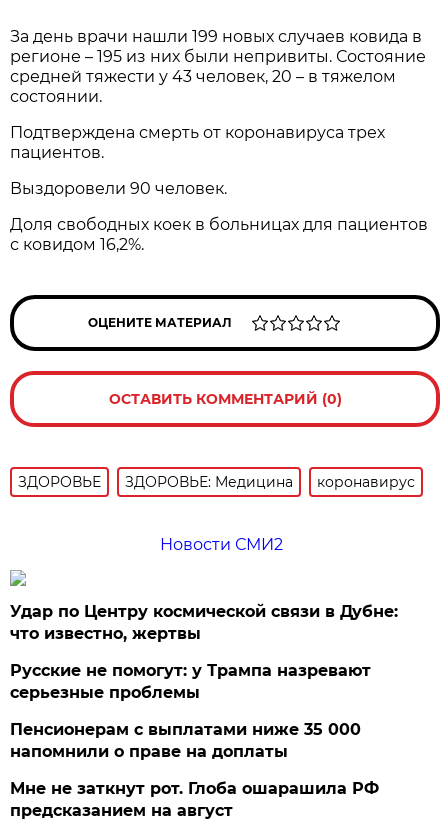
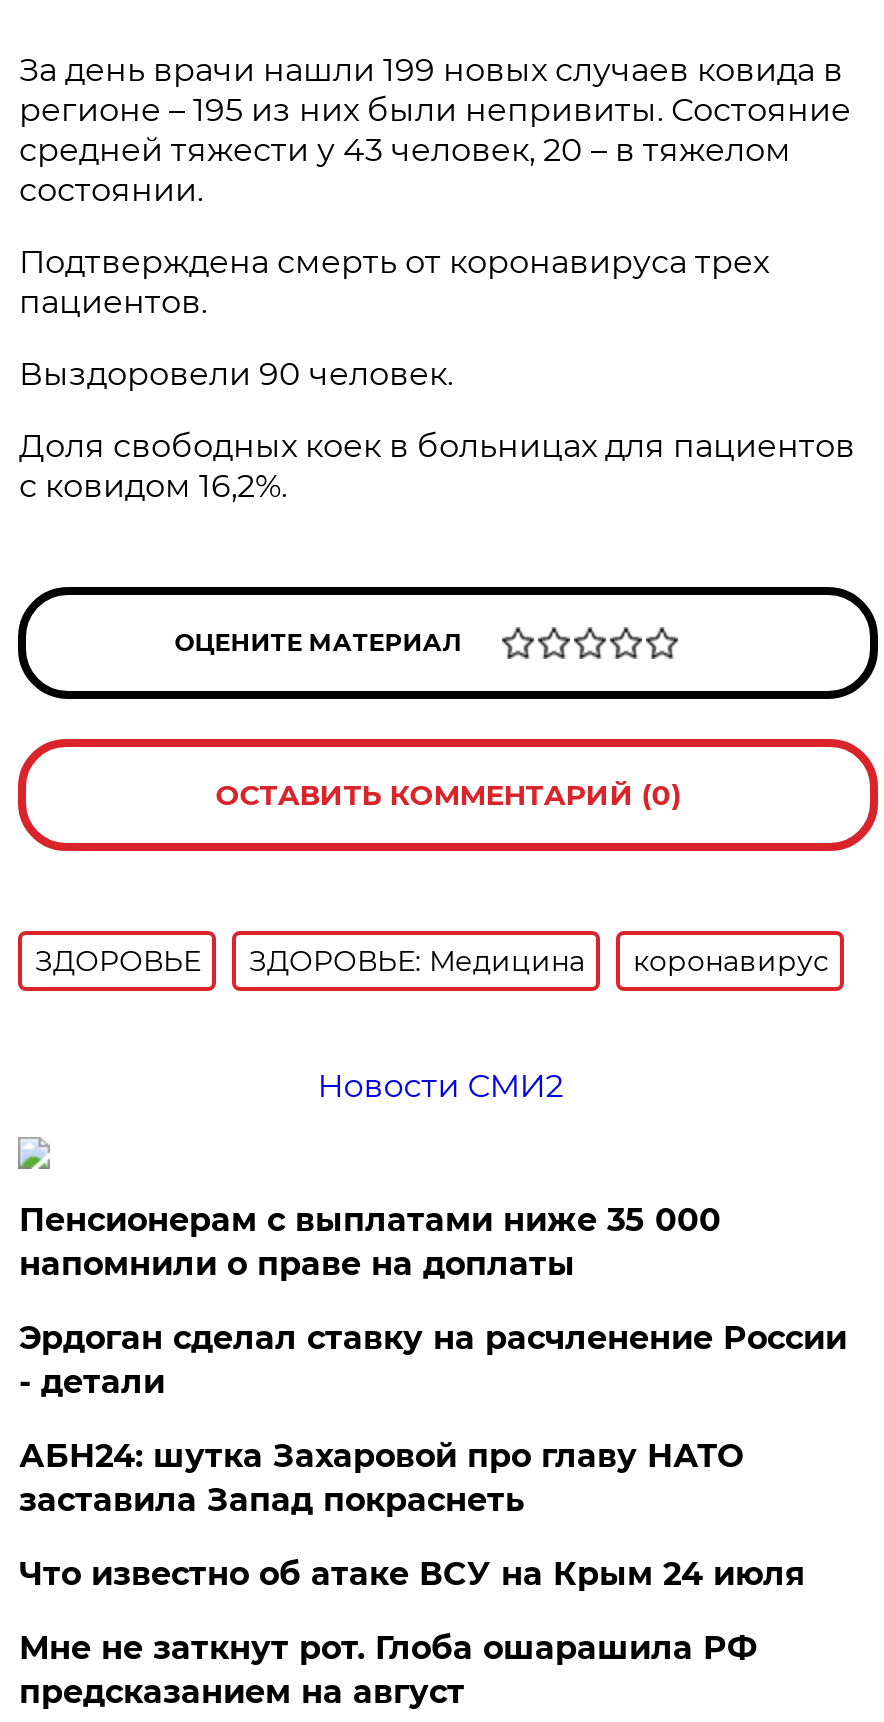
[10,602,398,702] Удар по Центру космической связи в Дубне: | что известно, жертвы | Русские не помогут: у Трампа назревают | серьезные проблемы -> none
moved [10,720,361,761] -> [19,1200,721,1282]: Пенсионерам с выплатами ниже 35 000 | напомнили о праве на доплаты
none -> [19,1318,847,1592] Эрдоган сделал ставку на расчленение России | - детали | АБН24: шутка Захаровой про главу НАТО | заставила Запад покраснеть | Что известно об атаке ВСУ на Крым 24 июля

